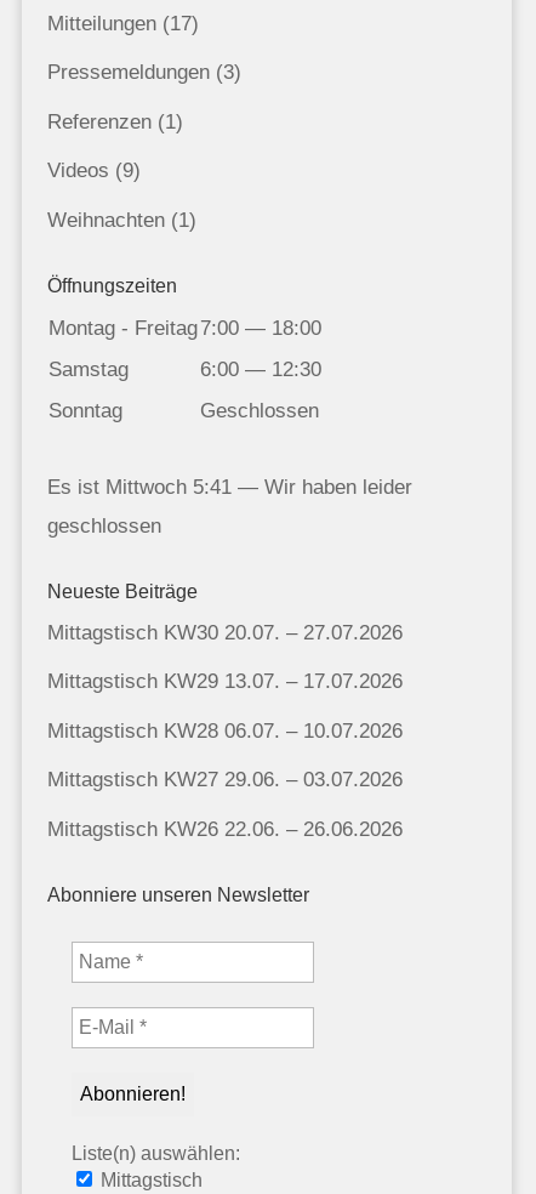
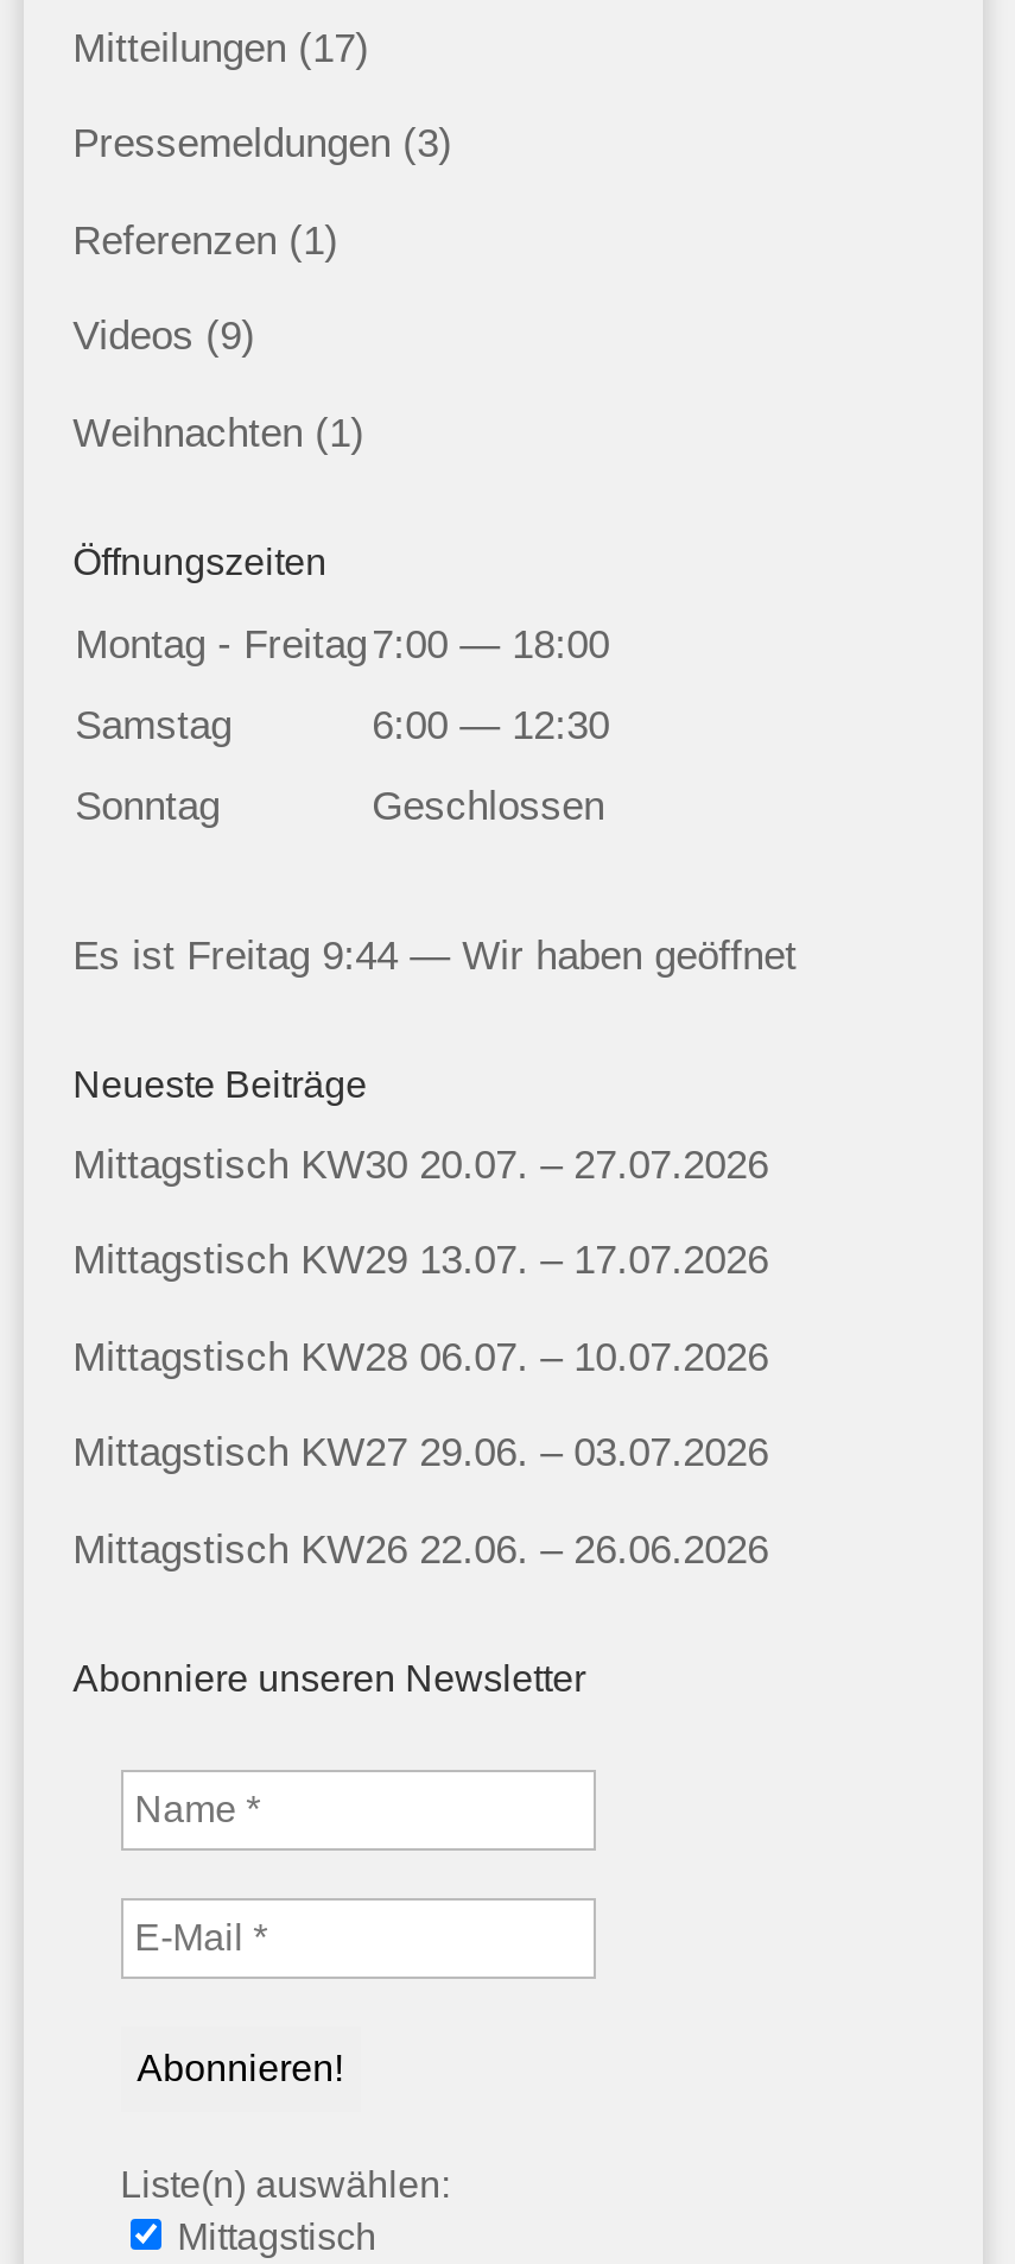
[47,475,412,537] Es ist Mittwoch 5:41 — Wir haben leider | geschlossen -> [73,932,797,978] Es ist Freitag 9:44 — Wir haben geöffnet

